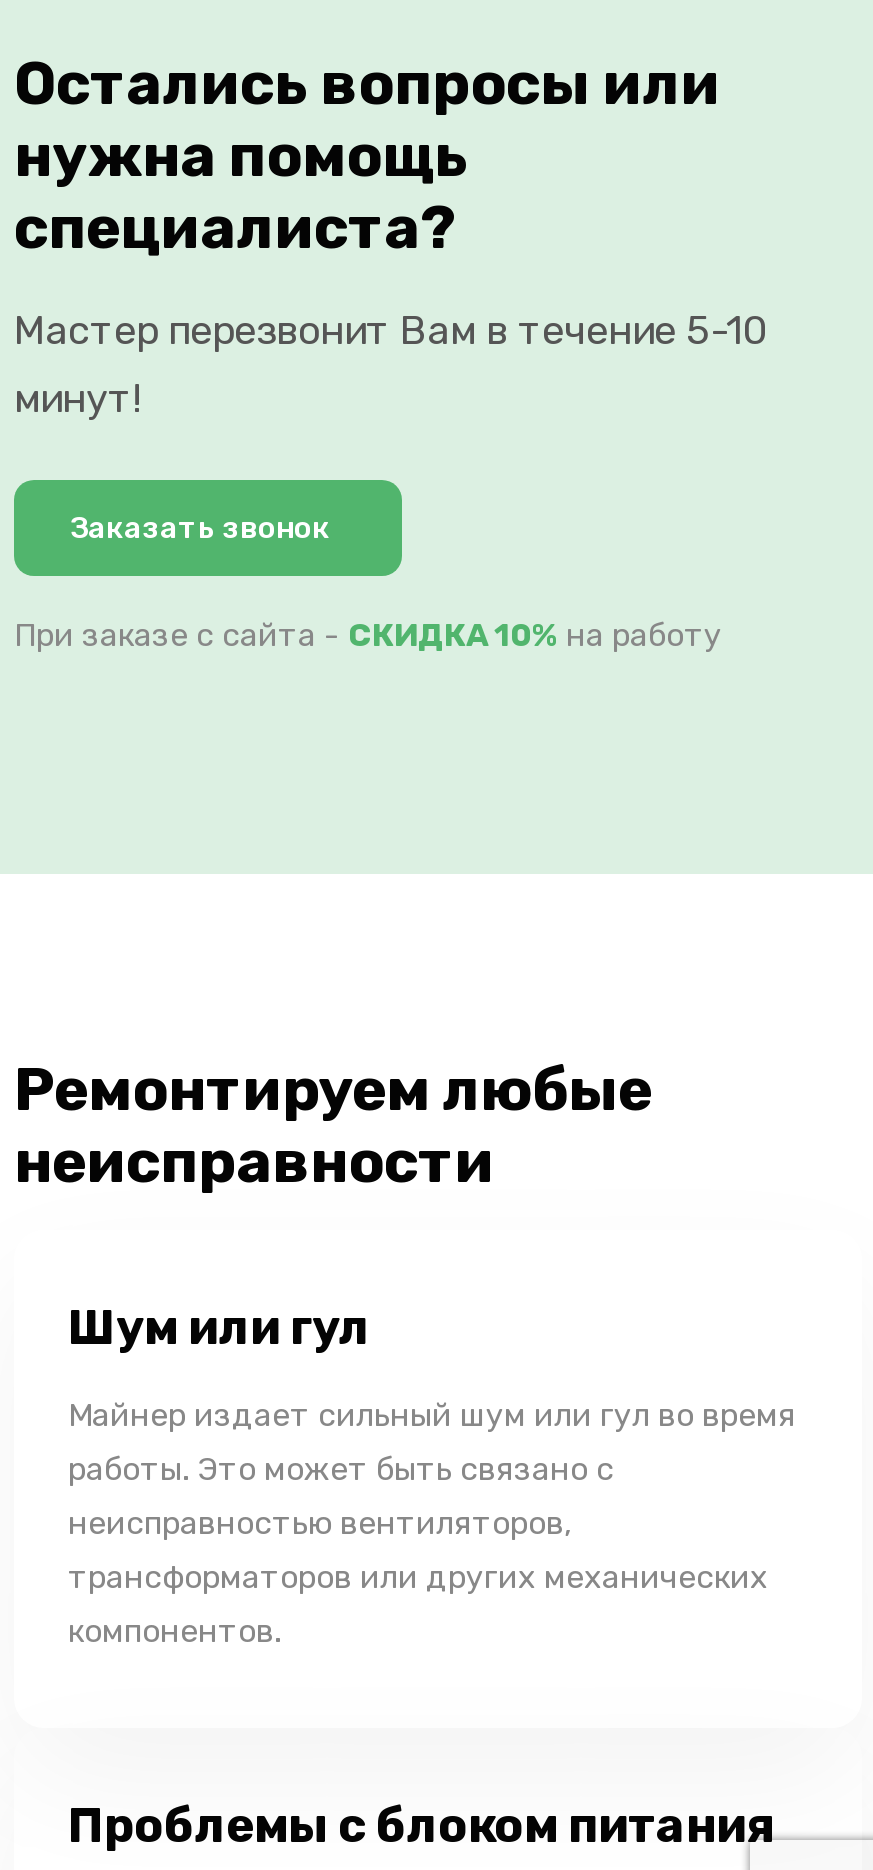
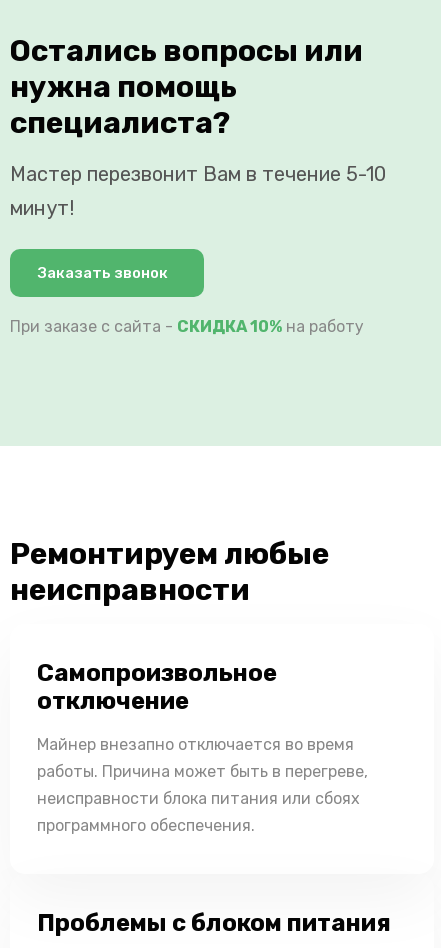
[68,1301,370,1357] Шум или гул -> [37,659,277,715] Самопроизвольное | отключение
[68,1397,796,1651] Майнер издает сильный шум или гул во время | работы. Это может быть связано с | неисправностью вентиляторов, | трансформаторов или других механических | компонентов. -> [37,735,368,835] Майнер внезапно отключается во время | работы. Причина может быть в перегреве, | неисправности блока питания или сбоях | программного обеспечения.

